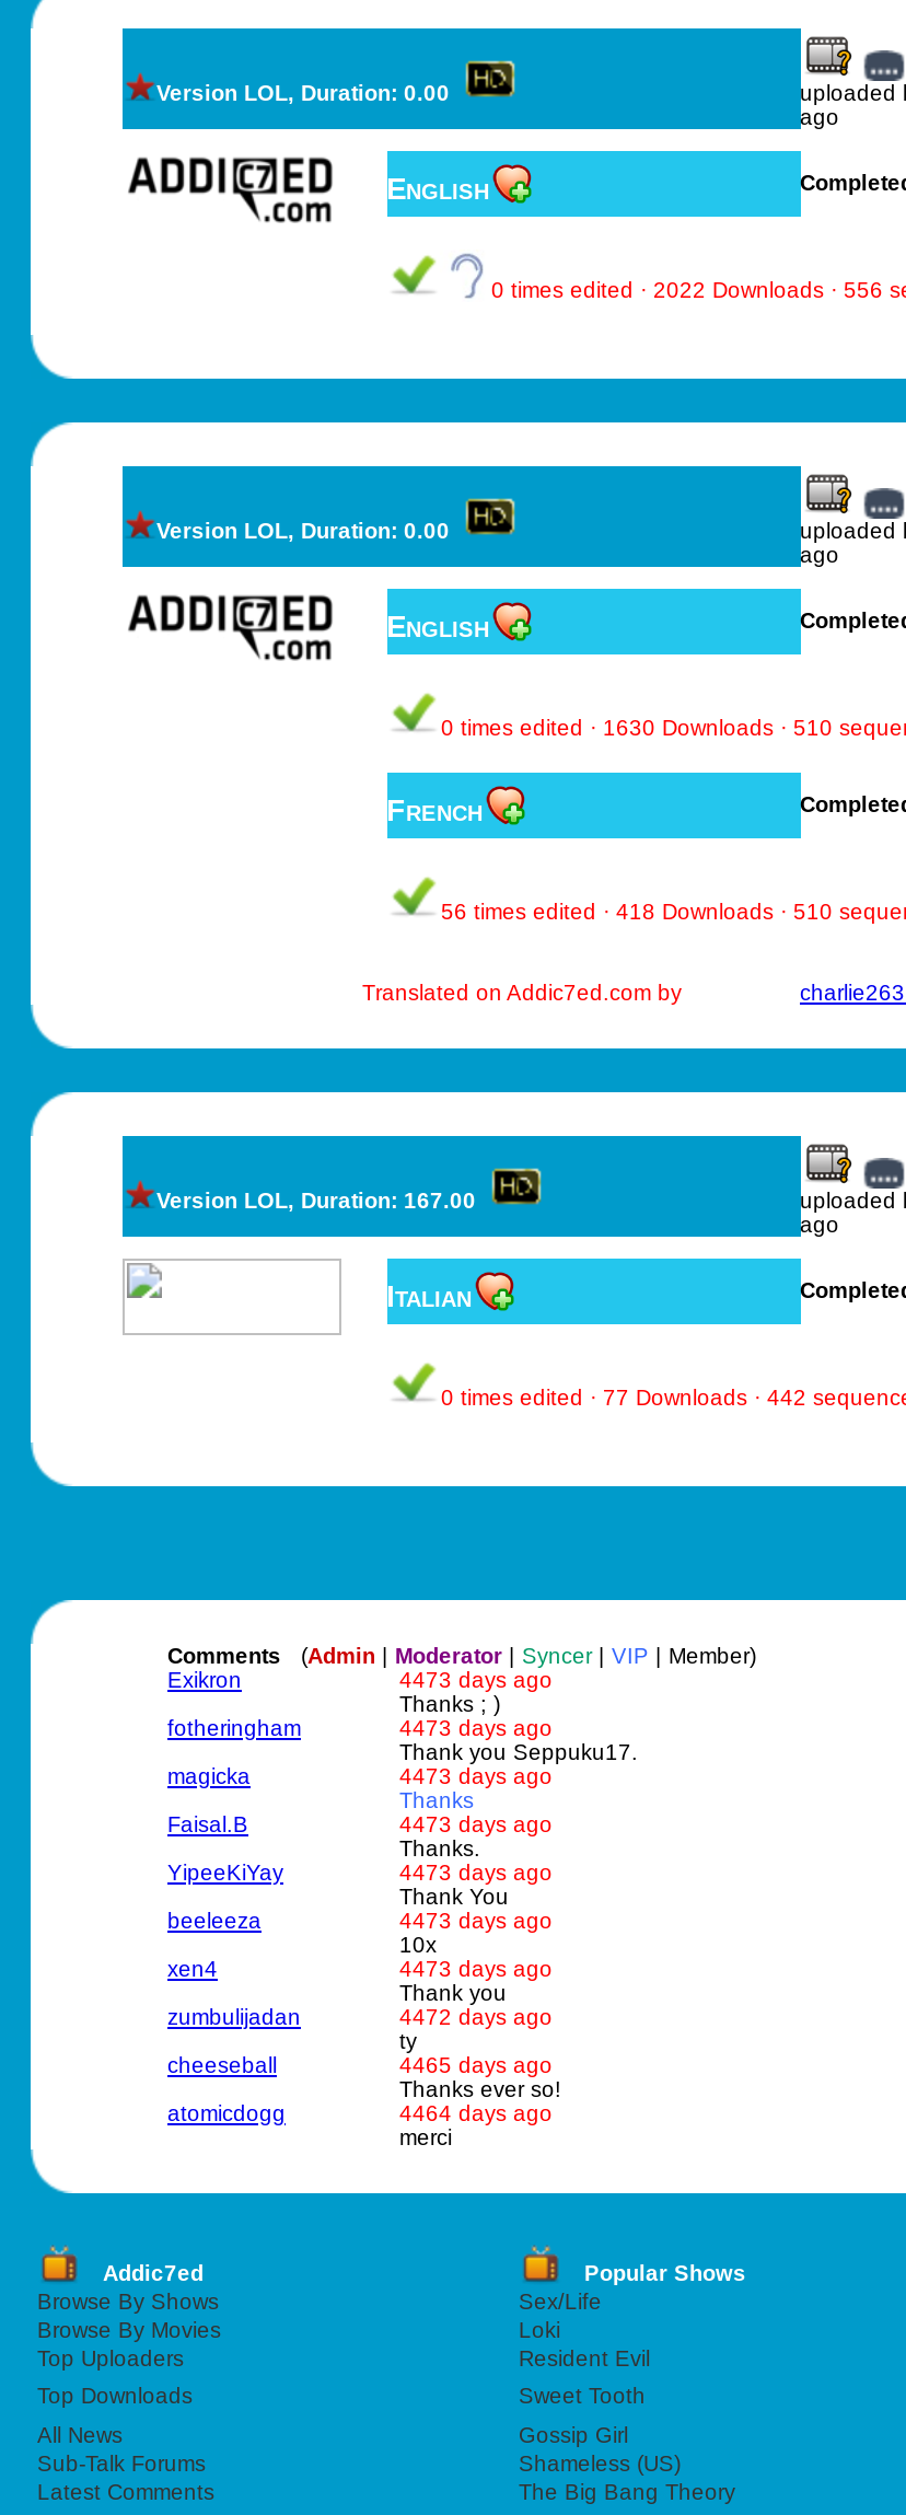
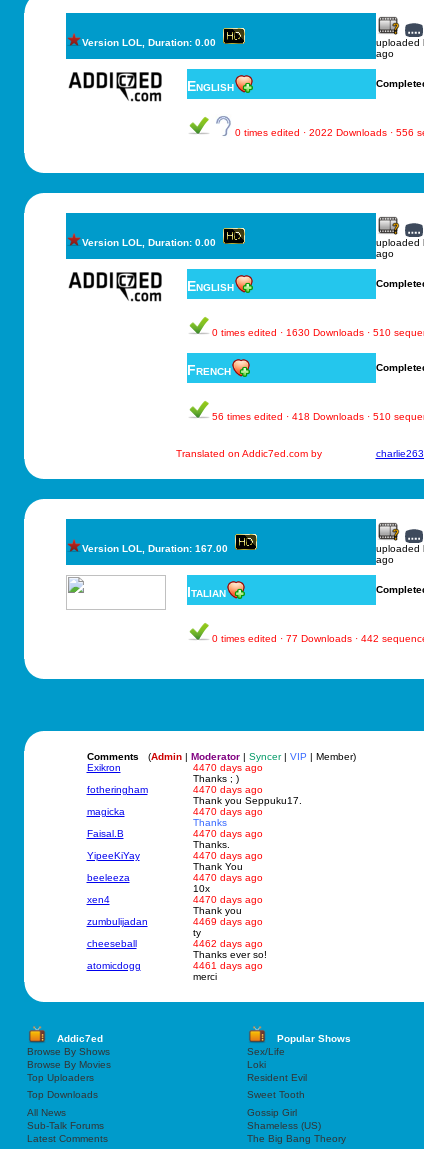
[399,1668,553,1692] 4473 days ago -> [192,762,262,773] 4470 days ago
[399,1716,553,1740] 4473 days ago -> [192,784,262,795] 4470 days ago
[399,1764,553,1788] 4473 days ago -> [192,806,262,817] 4470 days ago
[399,1812,553,1836] 4473 days ago -> [192,828,262,839] 4470 days ago
[399,1861,553,1885] 4473 days ago -> [192,850,262,861] 4470 days ago
[399,1909,553,1933] 4473 days ago -> [192,872,262,883] 4470 days ago
[399,1957,553,1981] 4473 days ago -> [192,894,262,905] 4470 days ago
[399,2005,553,2029] 4472 days ago -> [192,916,262,927] 4469 days ago
[399,2053,553,2077] 4465 days ago -> [192,938,262,949] 4462 days ago
[399,2101,553,2125] 4464 days ago -> [192,960,262,971] 4461 days ago

